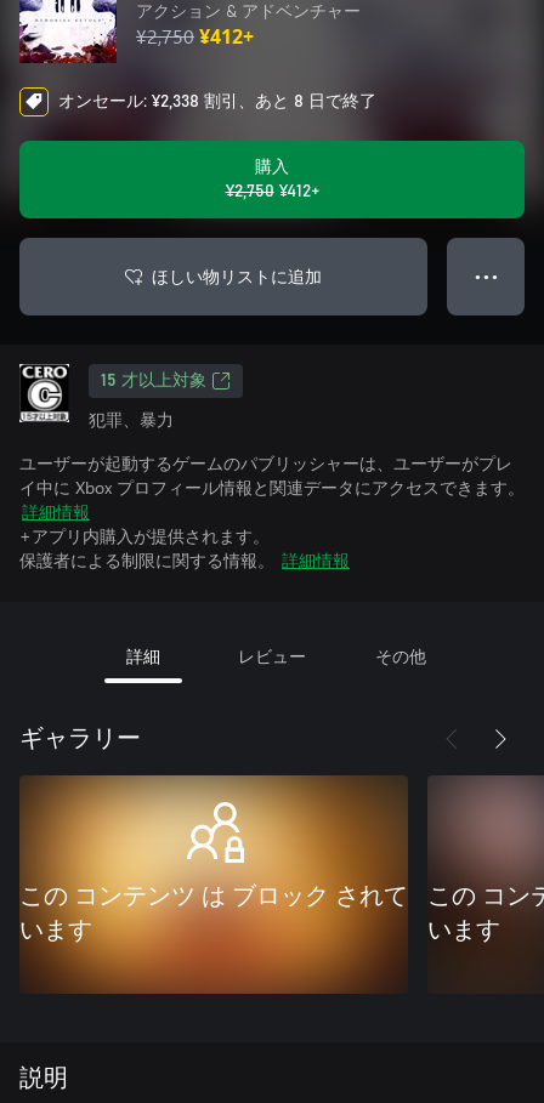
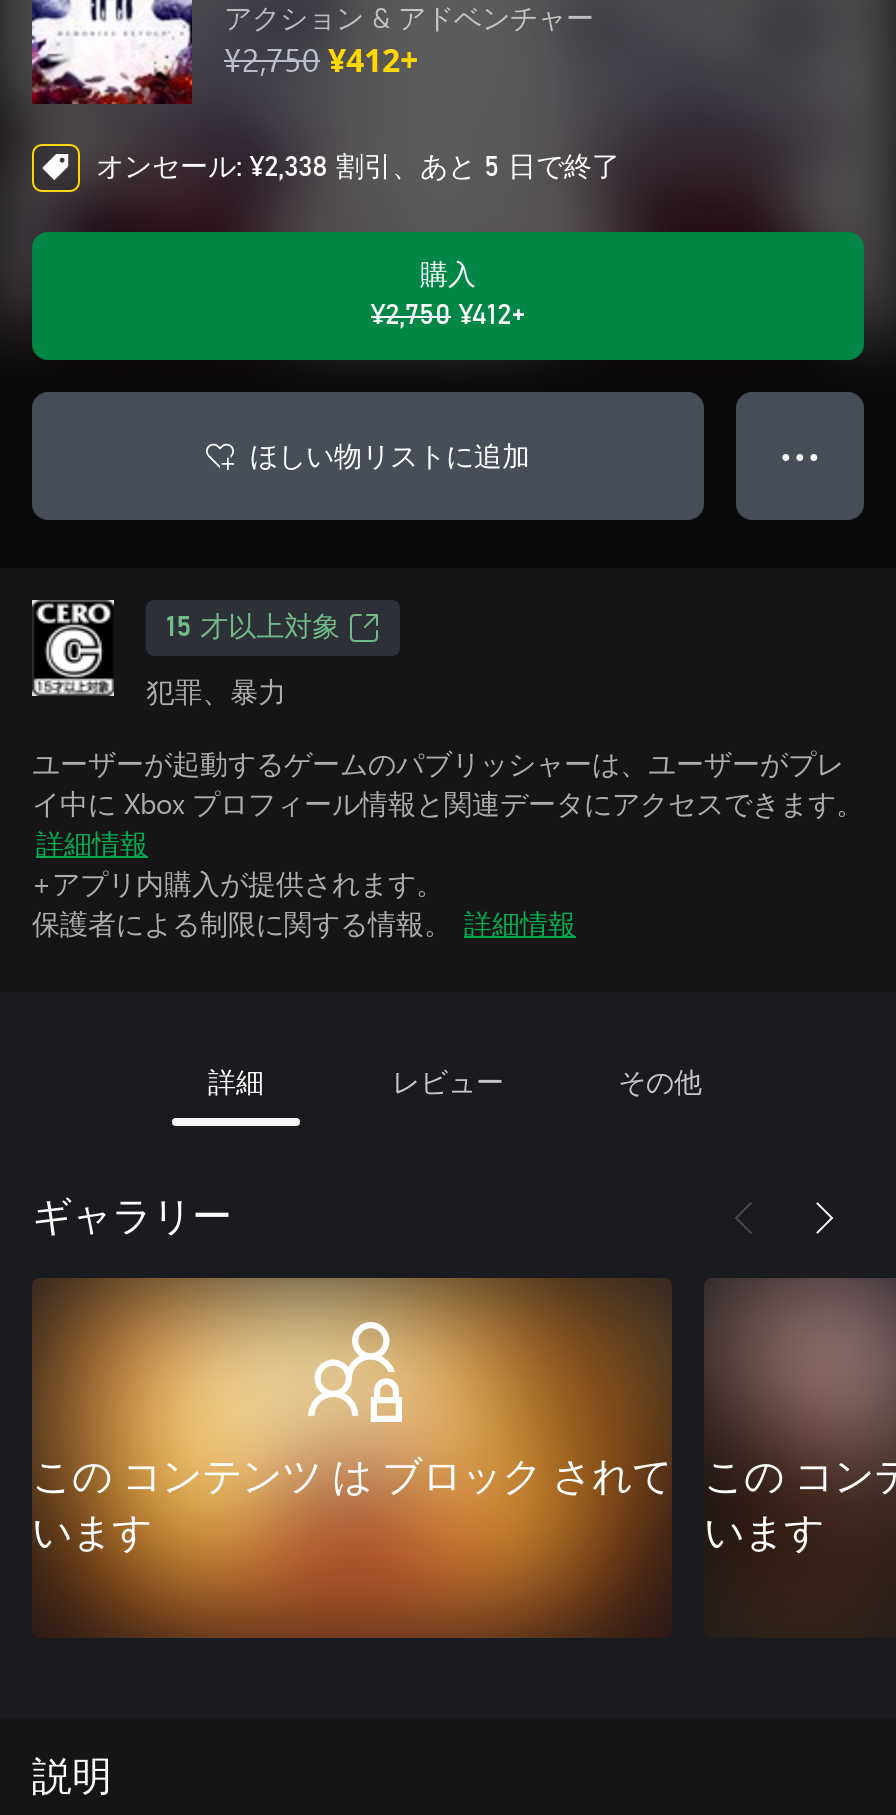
[58,93,376,110] オンセール: ¥2,338 割引、あと 8 日で終了 -> [96,154,620,182] オンセール: ¥2,338 割引、あと 5 日で終了

